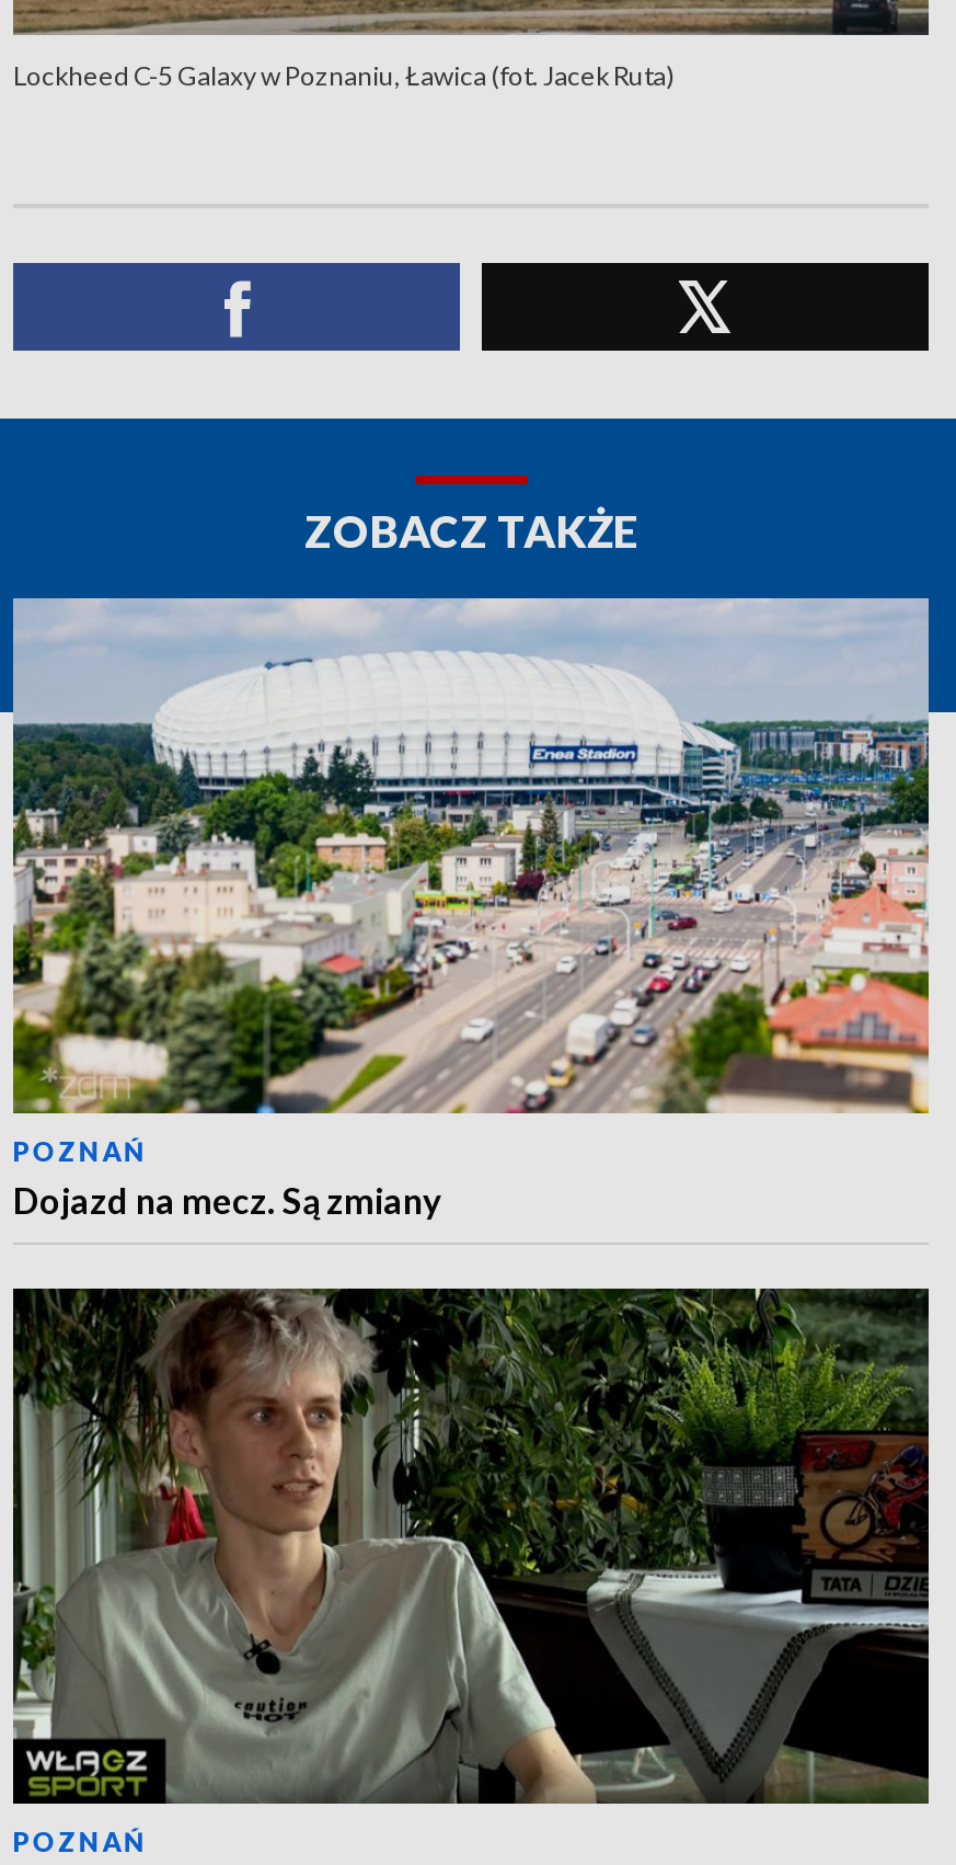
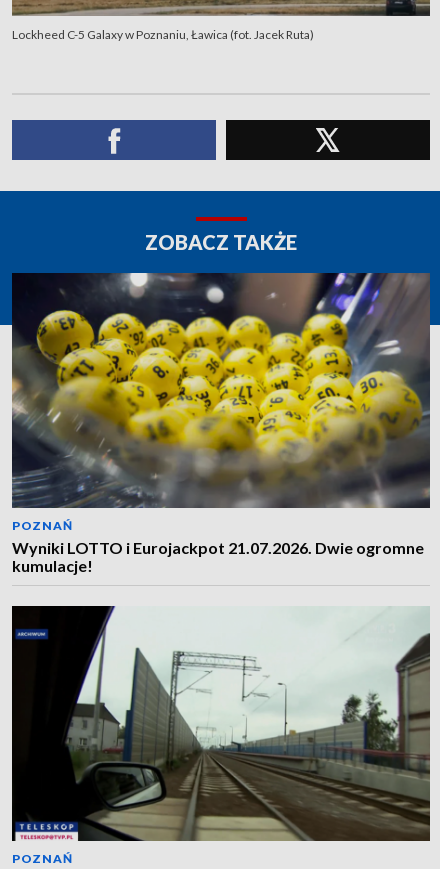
[11,596,931,1221] [image] | Dojazd na mecz. Są zmiany -> [11,272,431,575] [image] | Wyniki LOTTO i Eurojackpot 21.07.2026. Dwie ogromne | kumulacje!
[11,1286,931,1806] [image] -> [12,606,431,841] [image]

